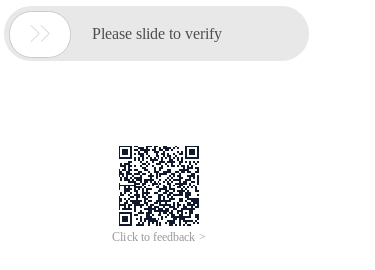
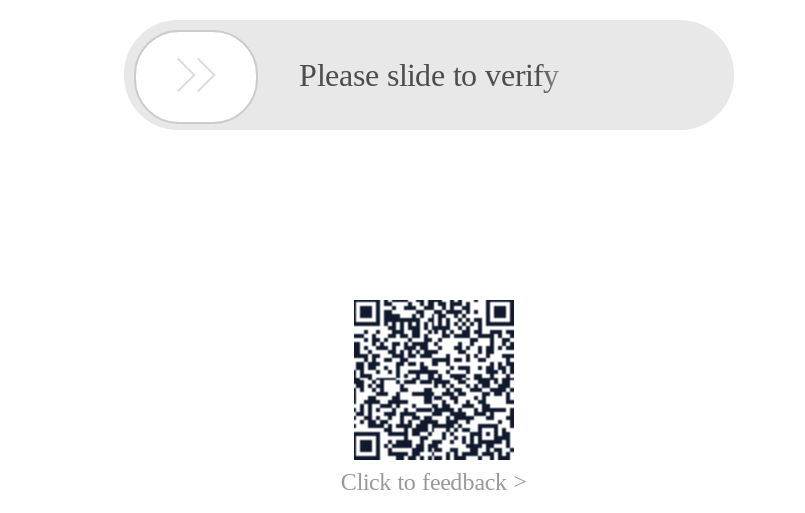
[118,146,200,227] [image] -> [352,298,514,462] [image]

